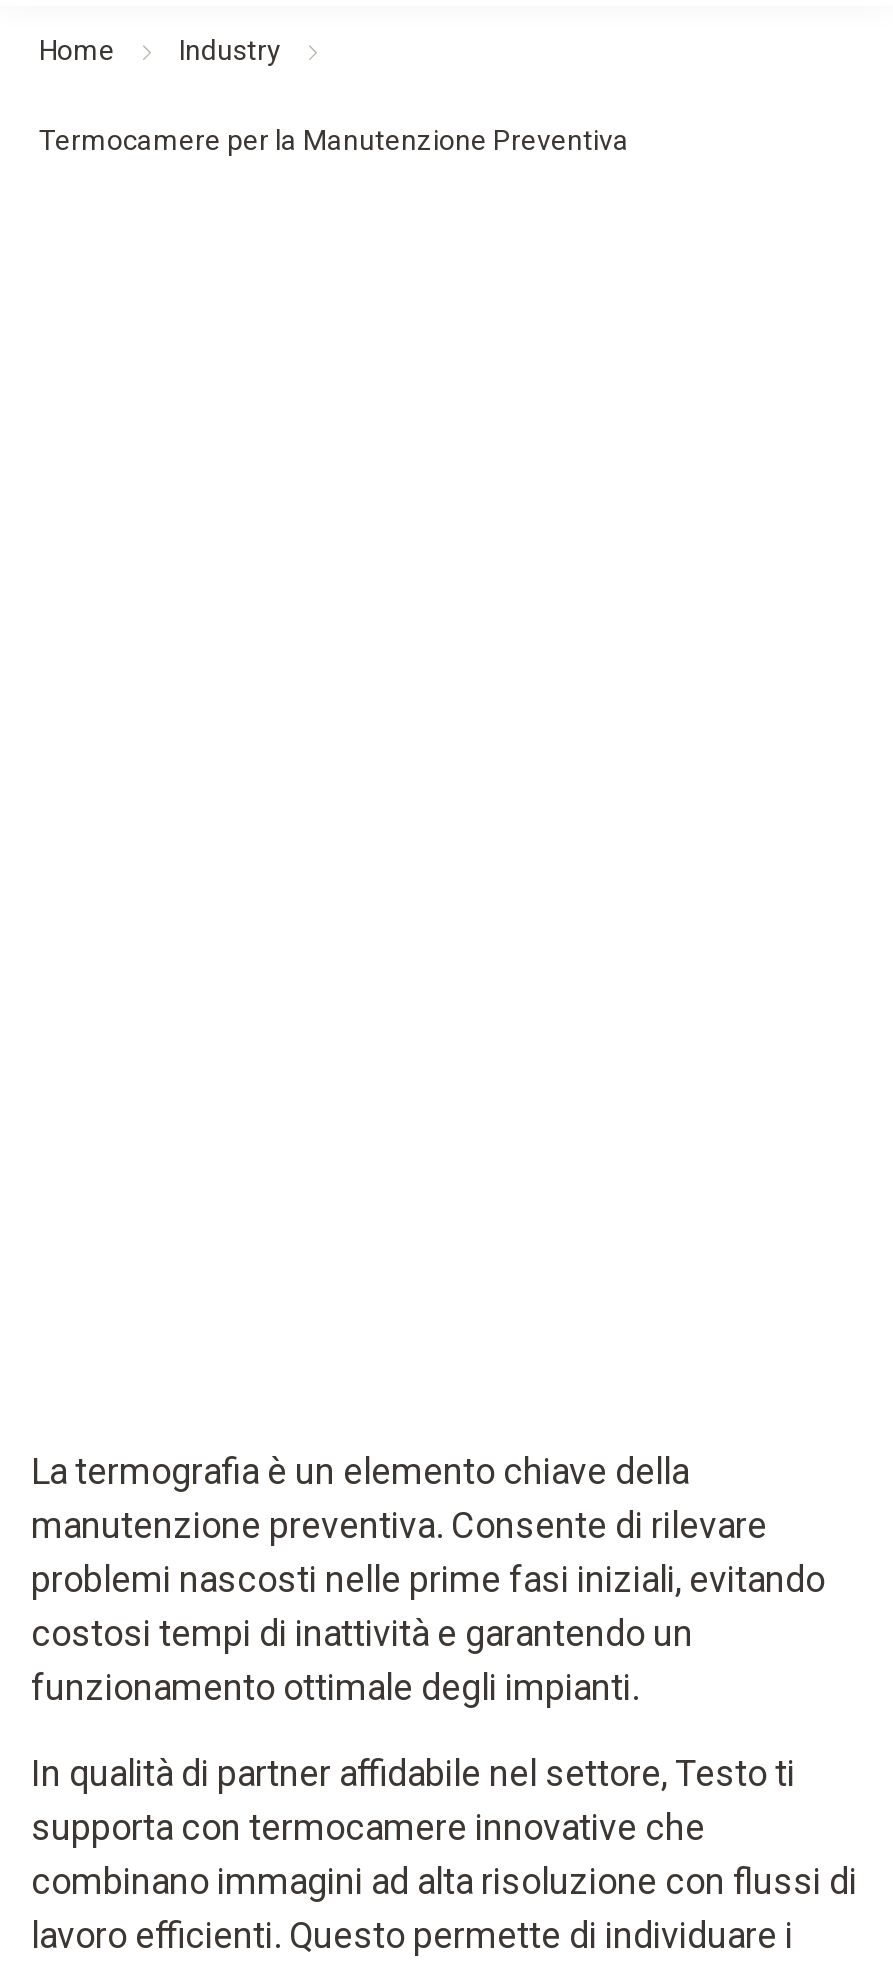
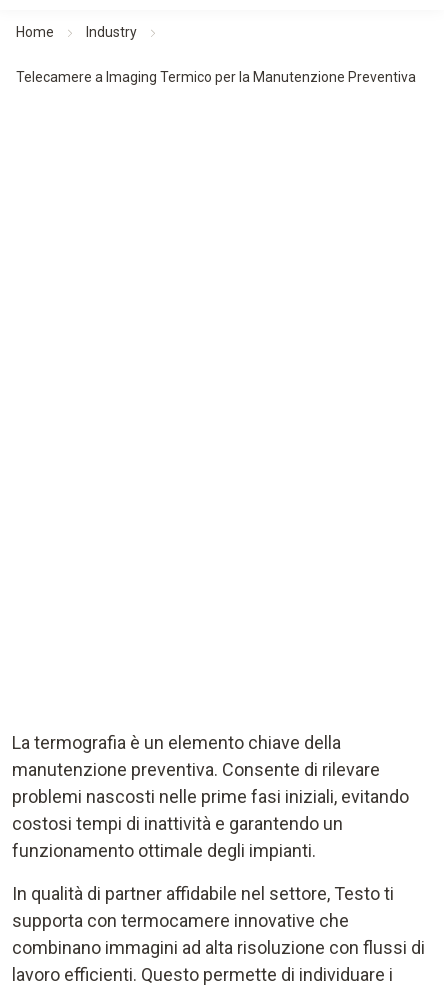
[39,124,629,156] Termocamere per la Manutenzione Preventiva -> [16,69,416,85] Telecamere a Imaging Termico per la Manutenzione Preventiva

